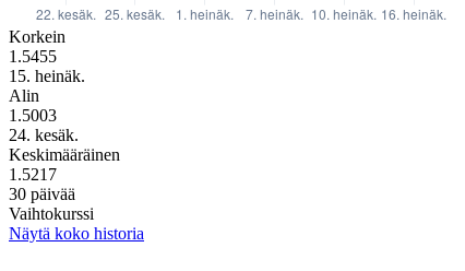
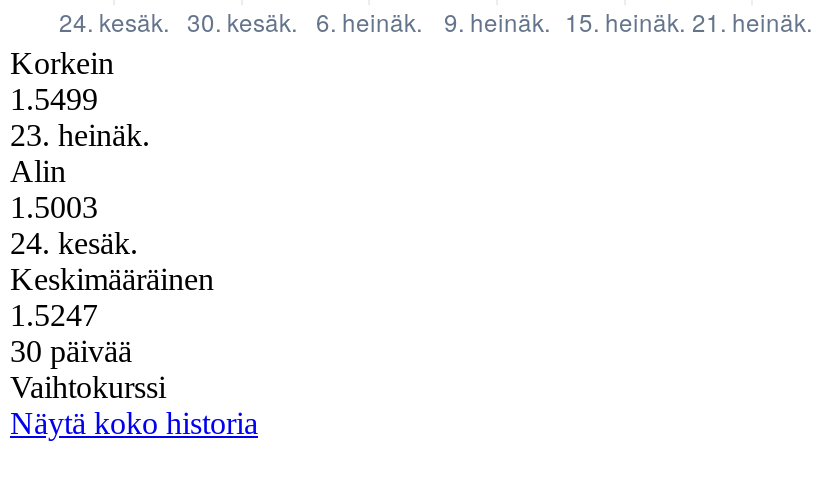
[9,47,57,66] 1.5455 -> [10,83,98,117] 1.5499
[9,67,85,86] 15. heinäk. -> [10,119,150,153] 23. heinäk.
[9,165,57,184] 1.5217 -> [10,299,98,333] 1.5247

